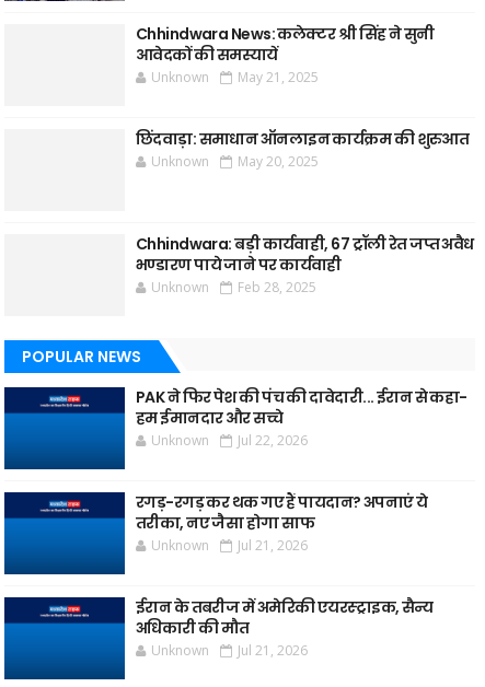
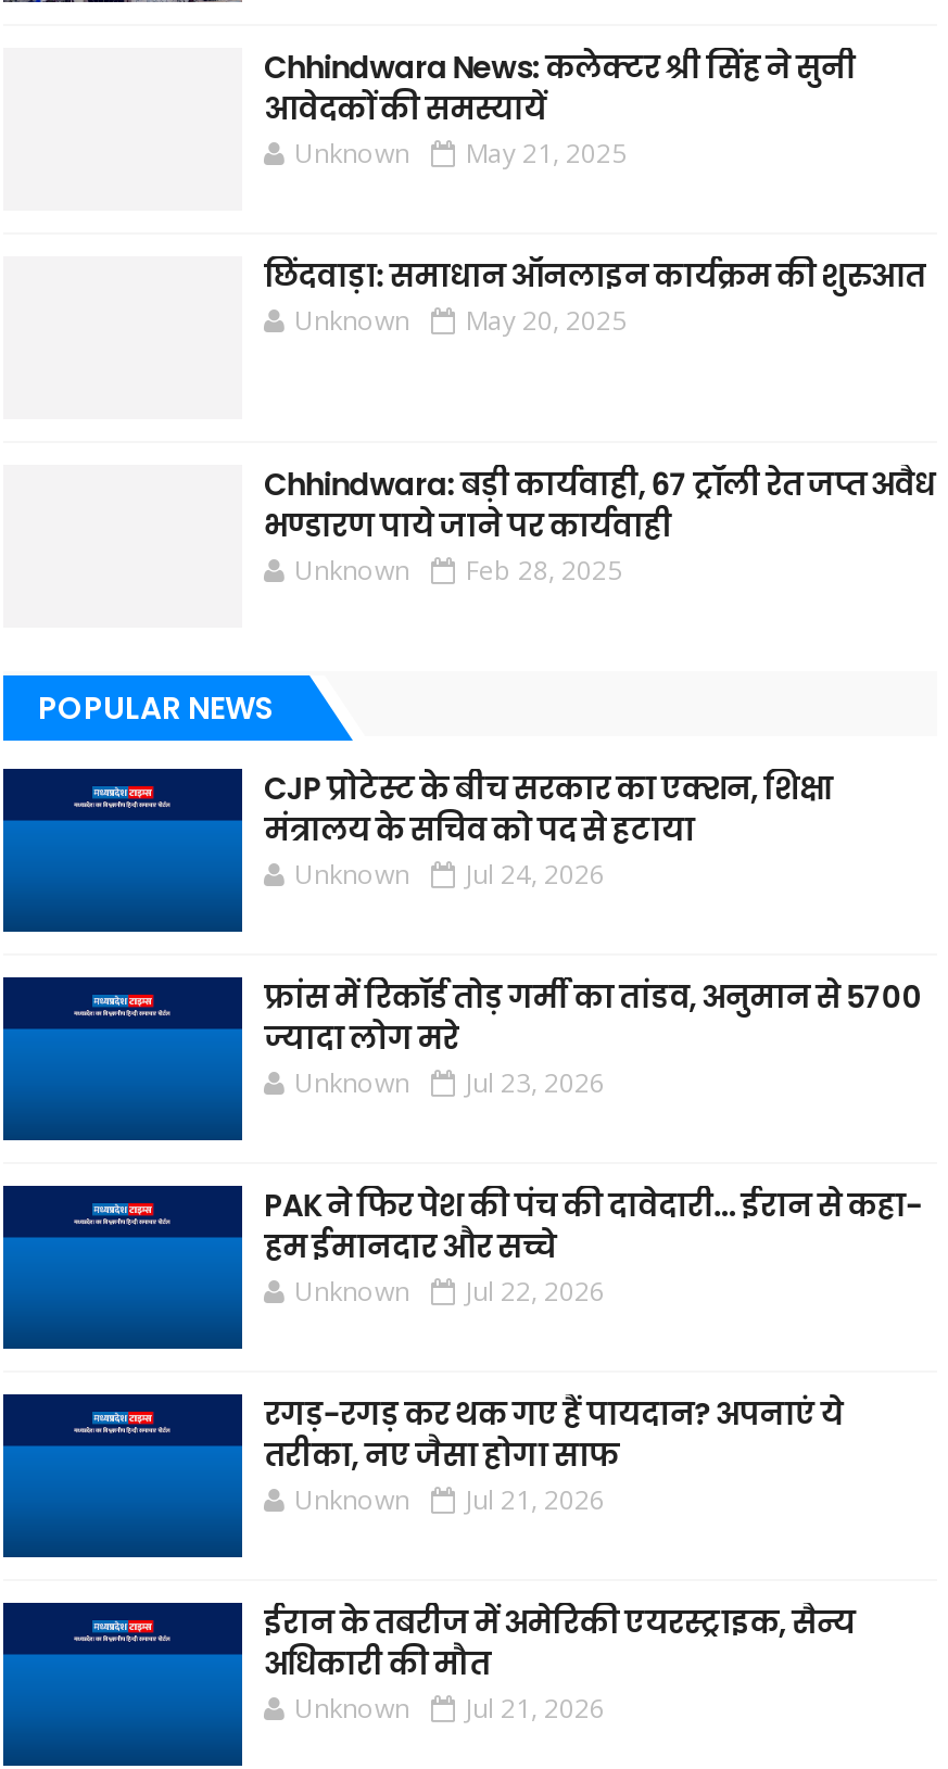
none -> [264,767,923,1101] CJP प्रोटेस्ट के बीच सरकार का एक्शन, शिक्षा | मंत्रालय के सचिव को पद से हटाया | Unknown | Jul 24, 2026 | फ्रांस में रिकॉर्ड तोड़ गर्मी का तांडव, अनुमान से 5700 | ज्यादा लोग मरे | Unknown | Jul 23, 2026

